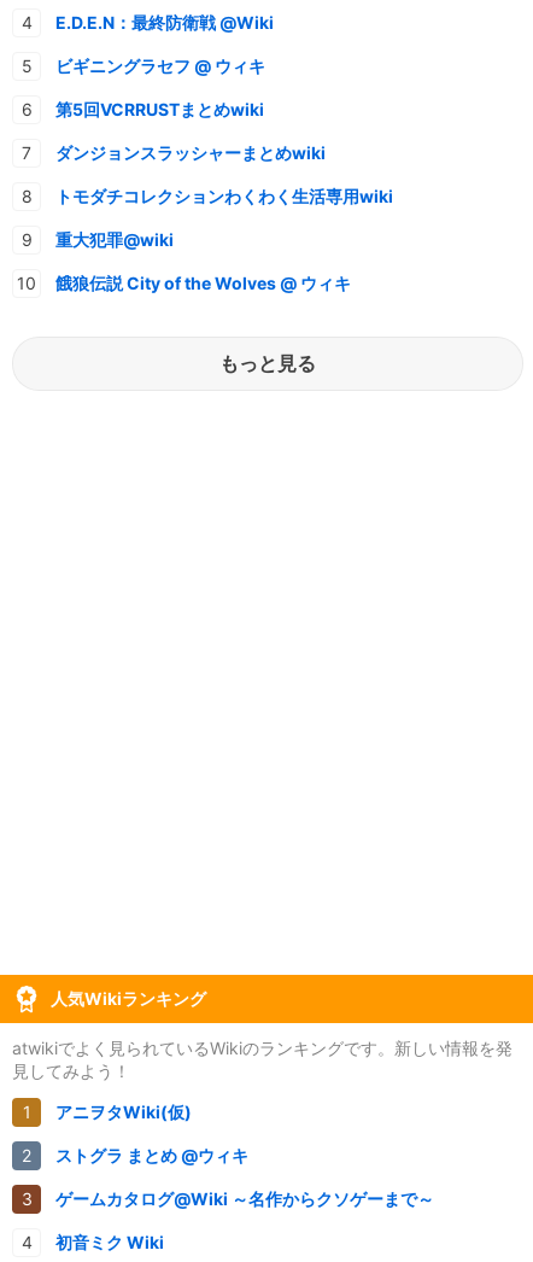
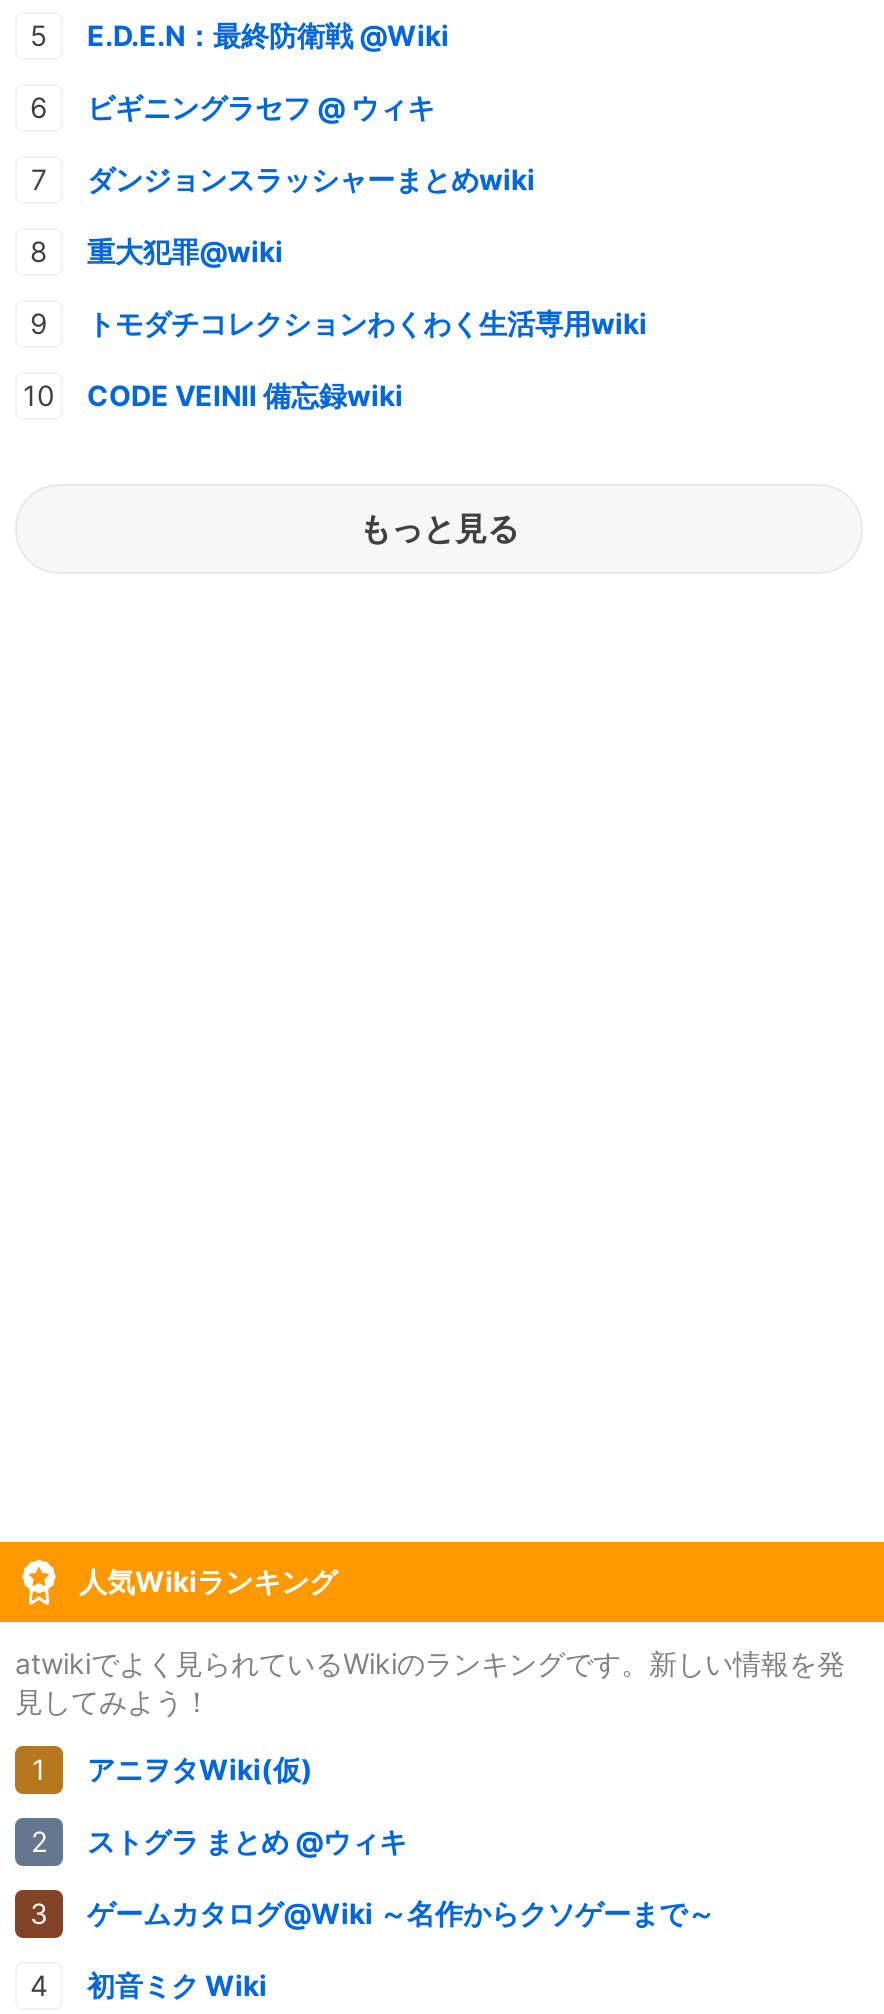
[55,98,264,119] 第5回VCRRUSTまとめwiki -> none
moved [55,229,174,249] -> [87,233,283,267]: 重大犯罪@wiki
[55,272,351,293] 餓狼伝説 City of the Wolves @ ウィキ -> [87,377,403,411] CODE VEINⅡ 備忘録wiki

